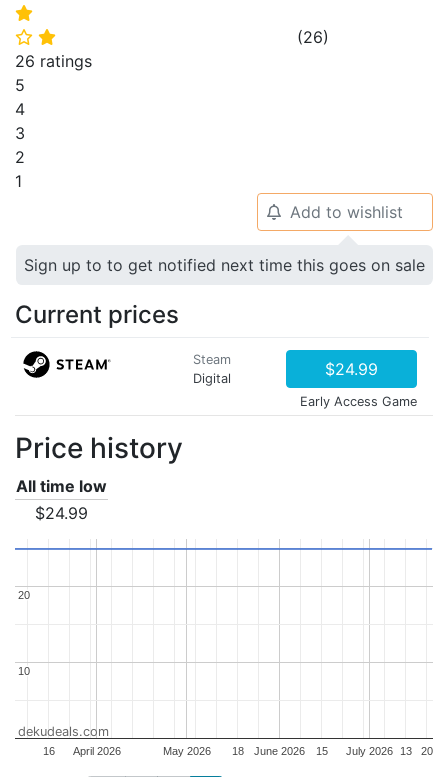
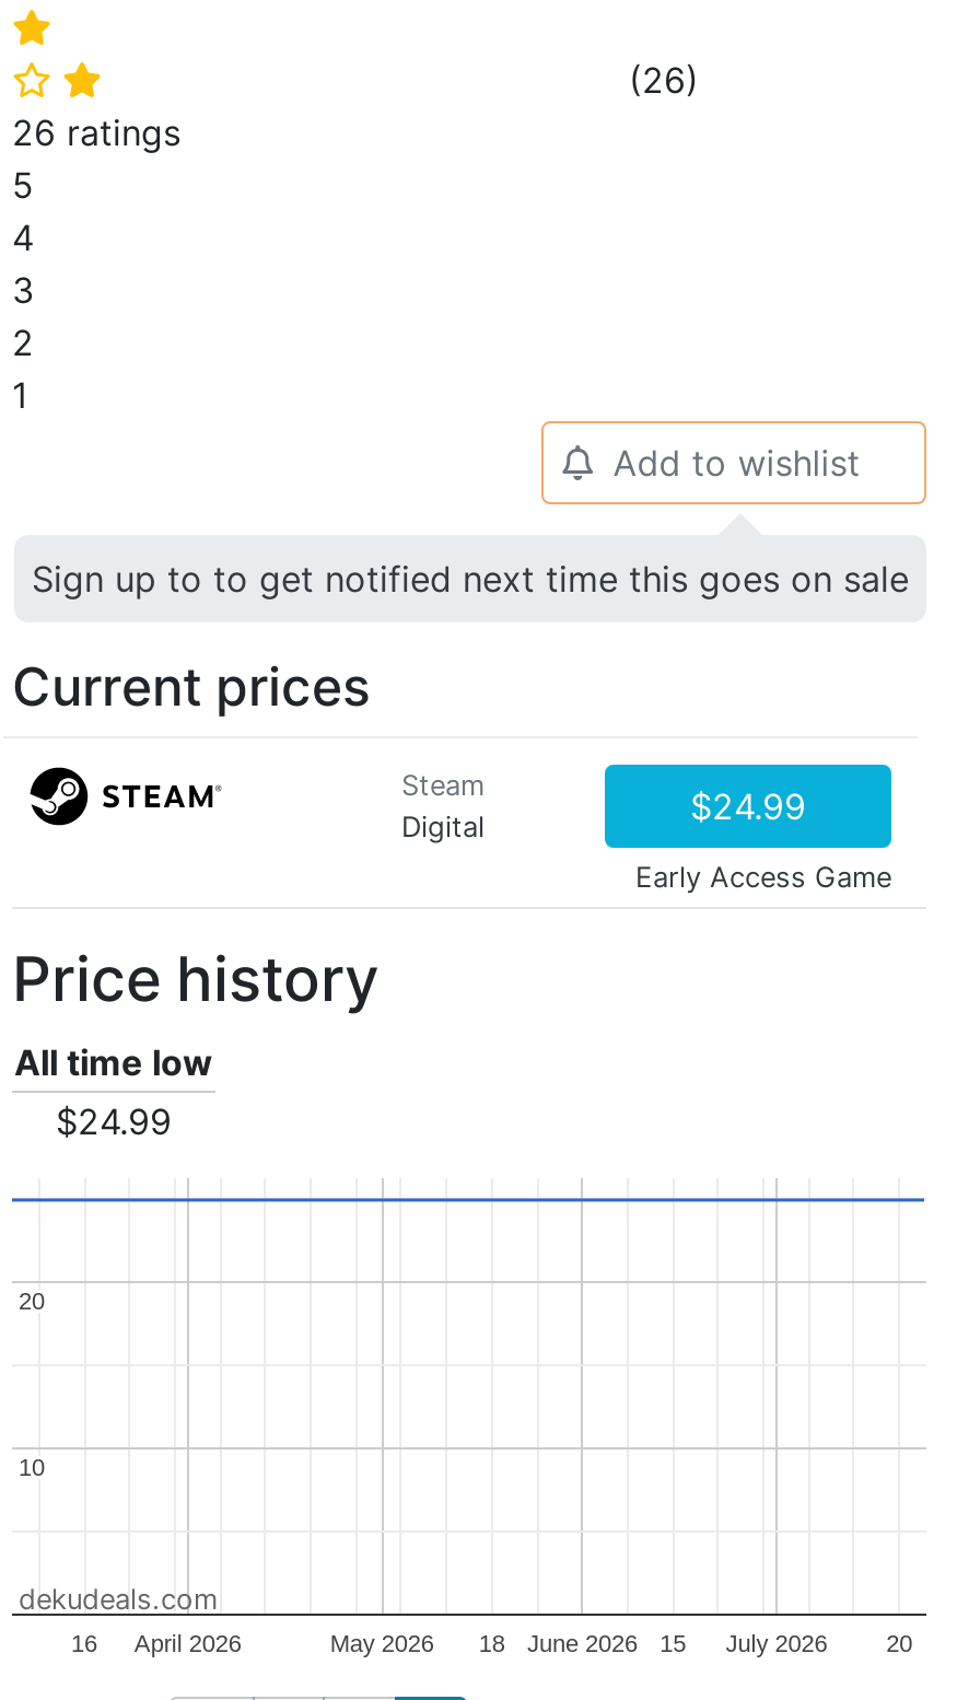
[399,745,411,757] 13 -> none

